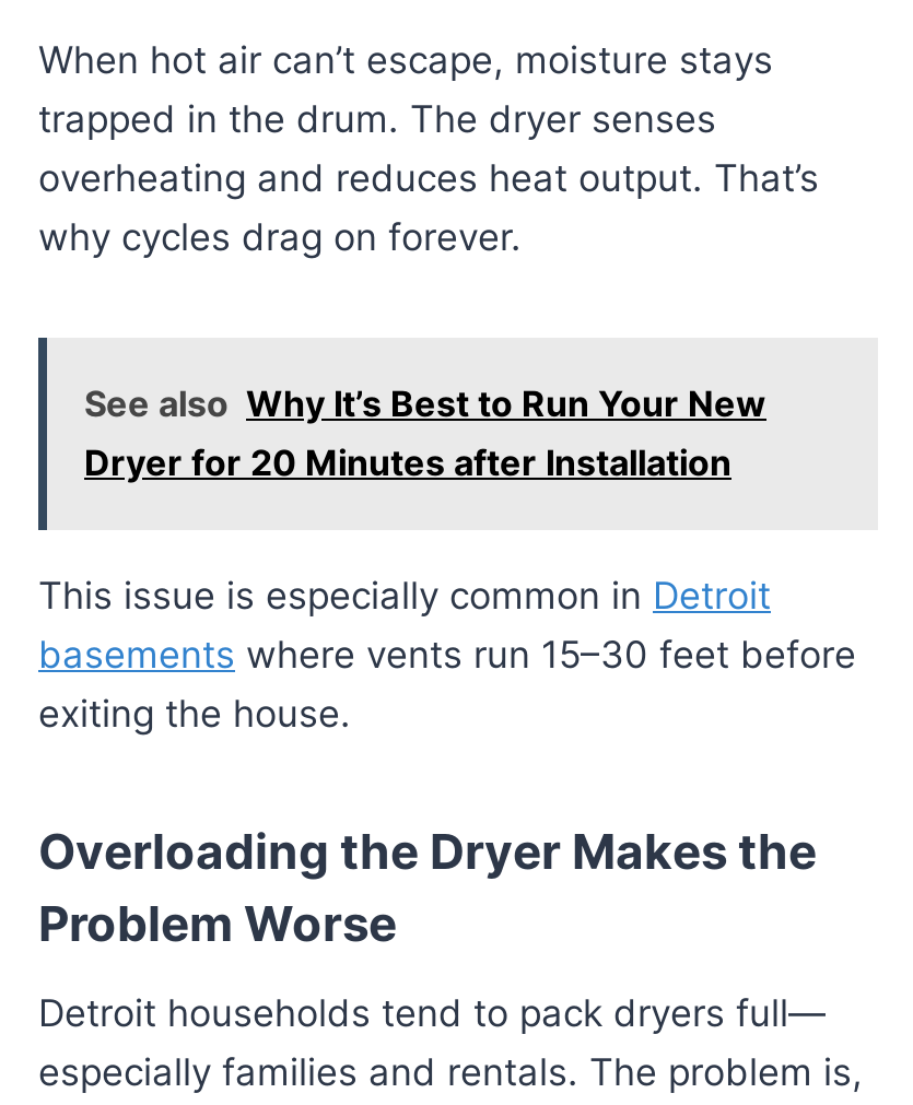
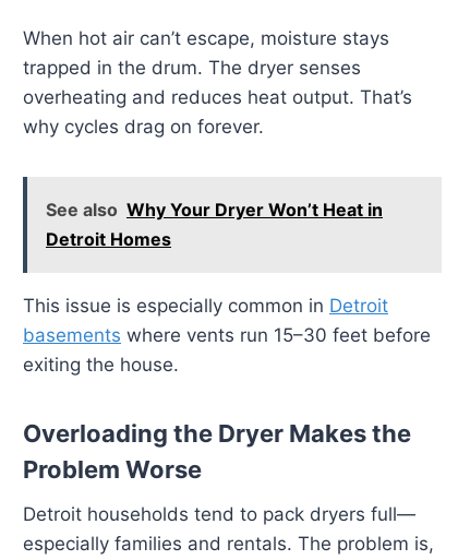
[84,383,766,485] See also Why It’s Best to Run Your New | Dryer for 20 Minutes after Installation -> [46,199,383,251] See also Why Your Dryer Won’t Heat in | Detroit Homes

